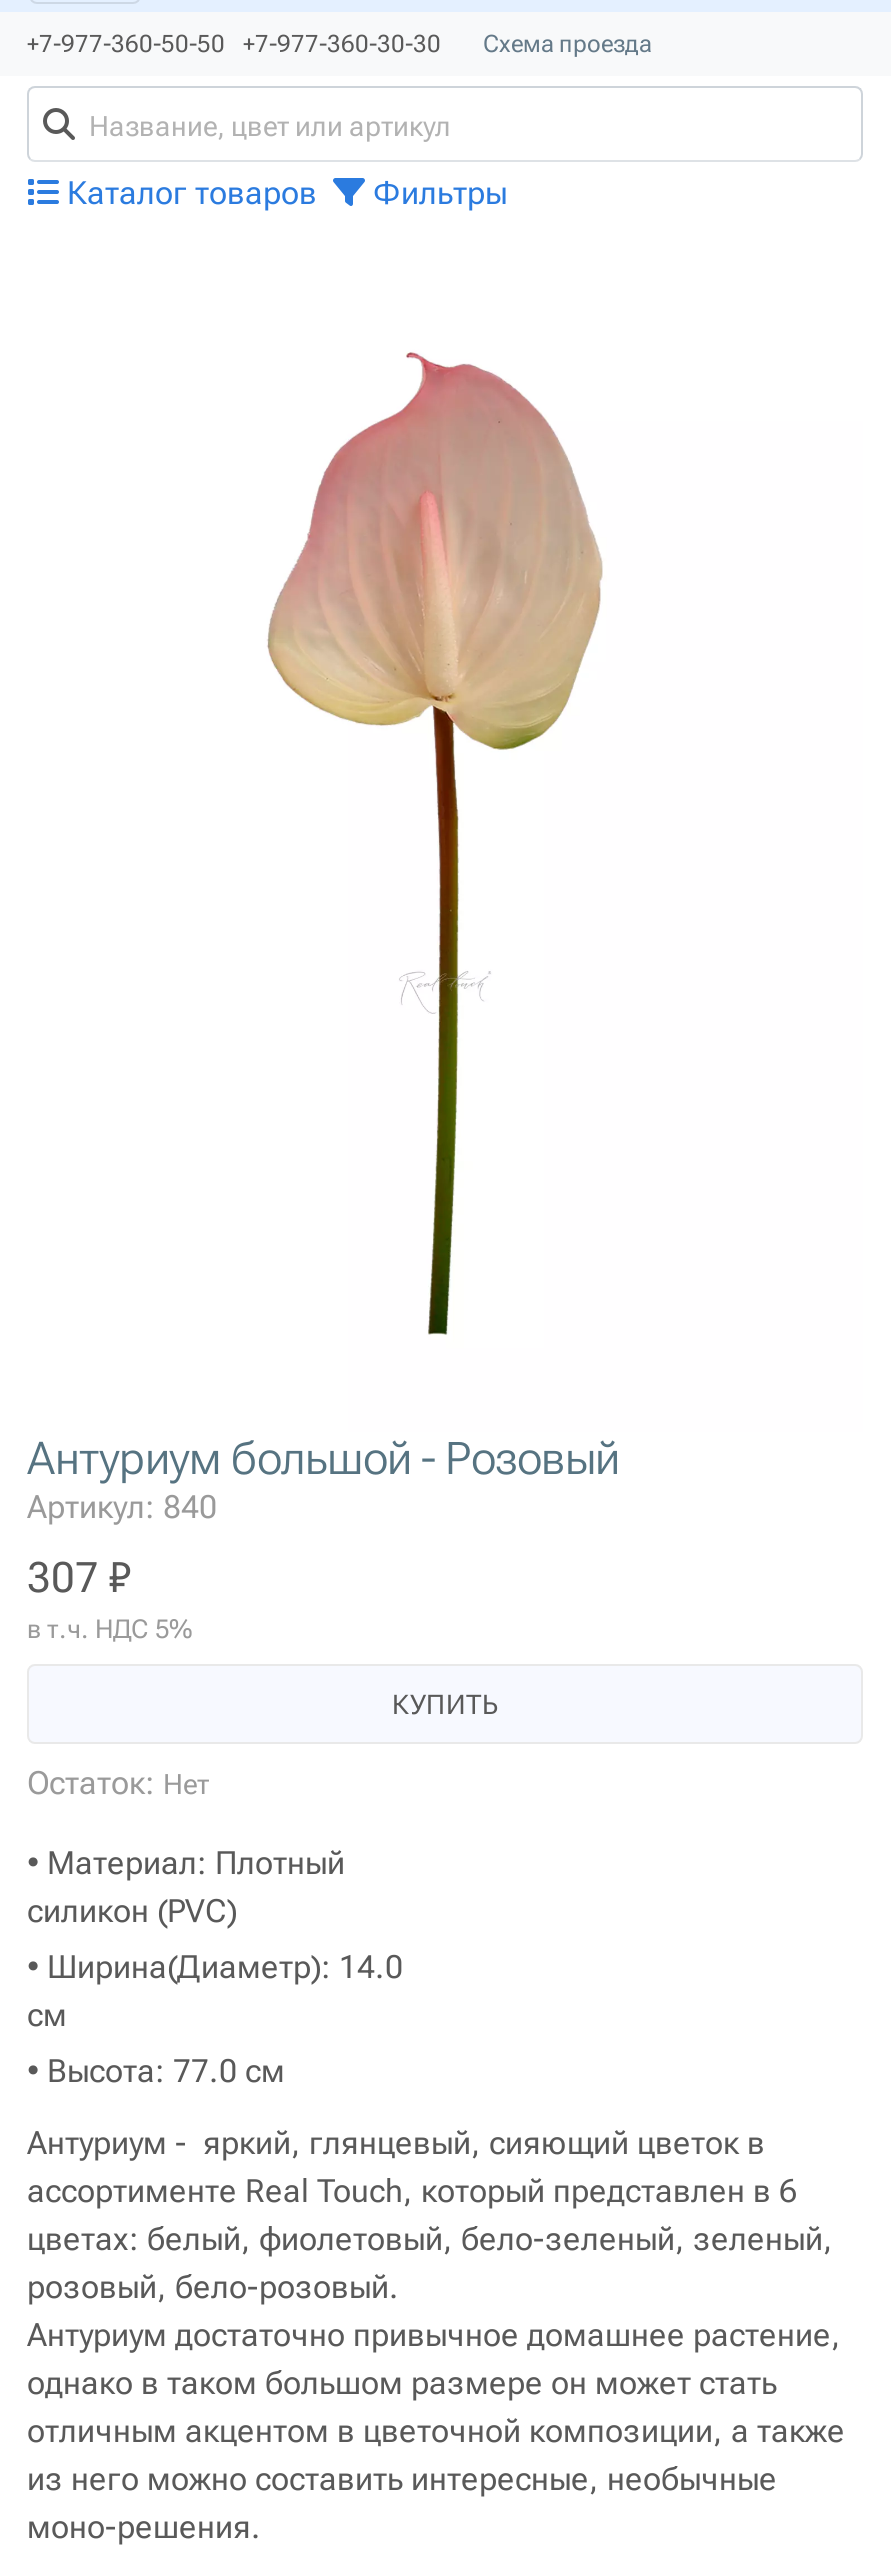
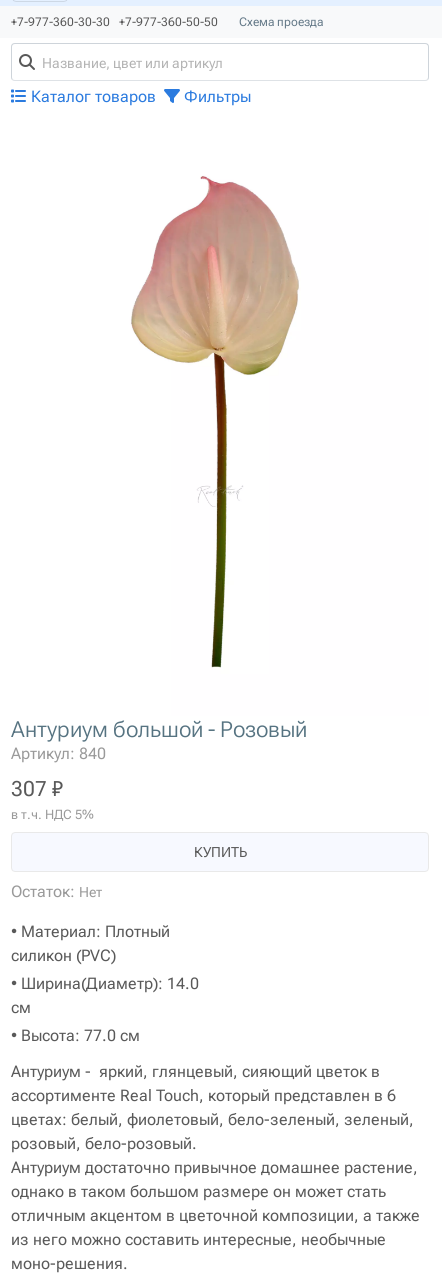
[27,30,651,58] +7-977-360-50-50 +7-977-360-30-30 Схема проезда -> [11,15,323,29] +7-977-360-30-30 +7-977-360-50-50 Схема проезда

